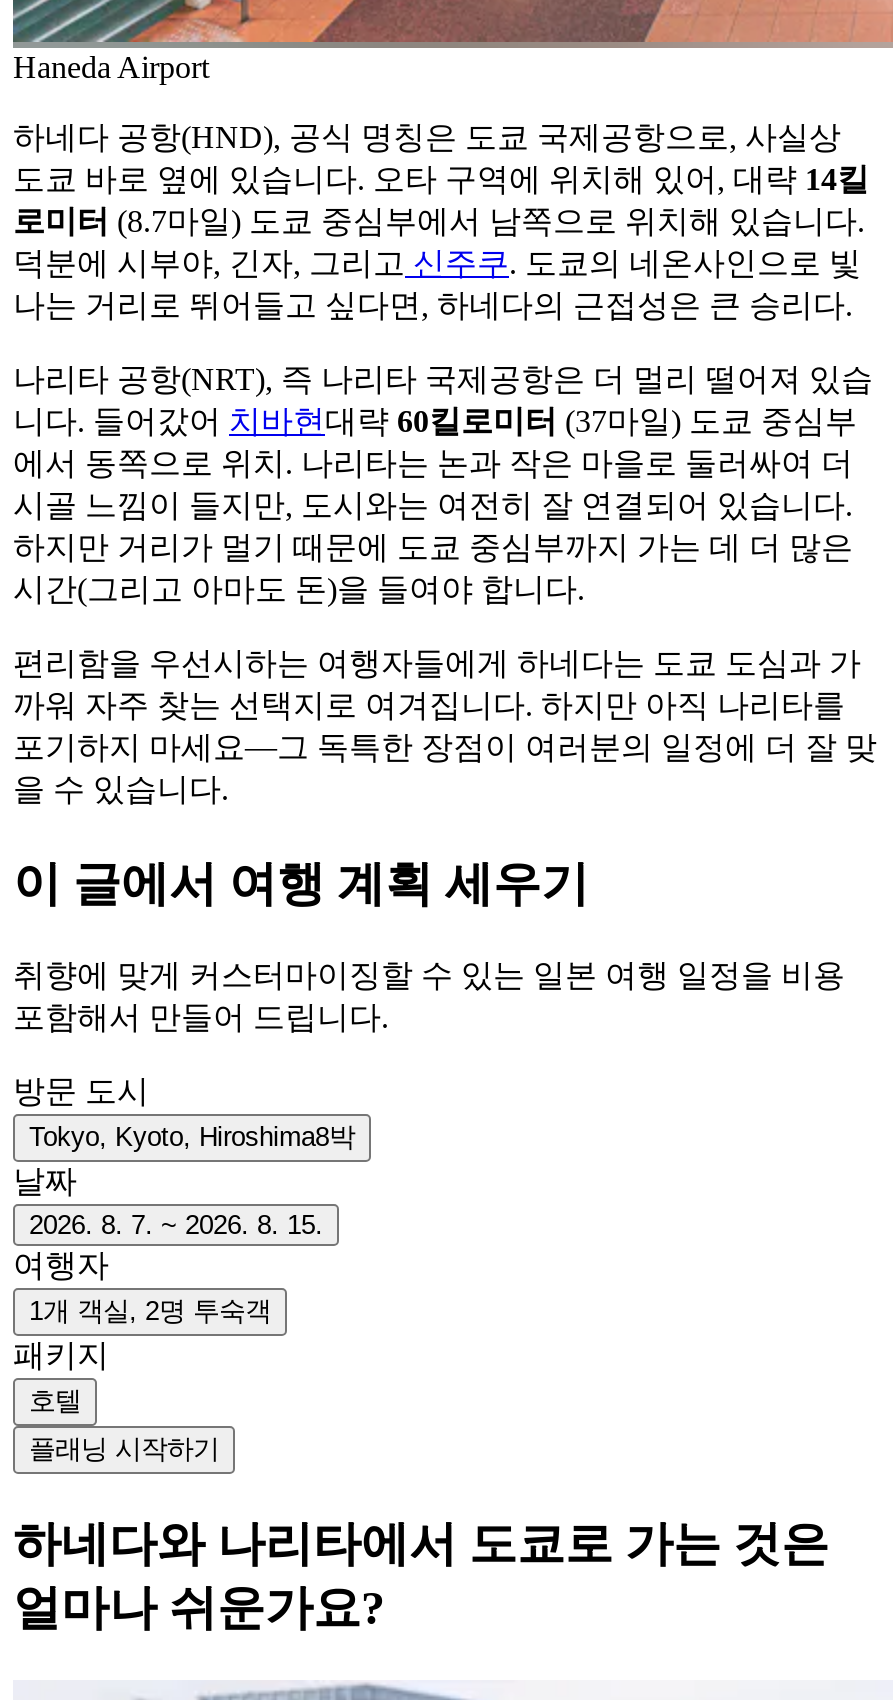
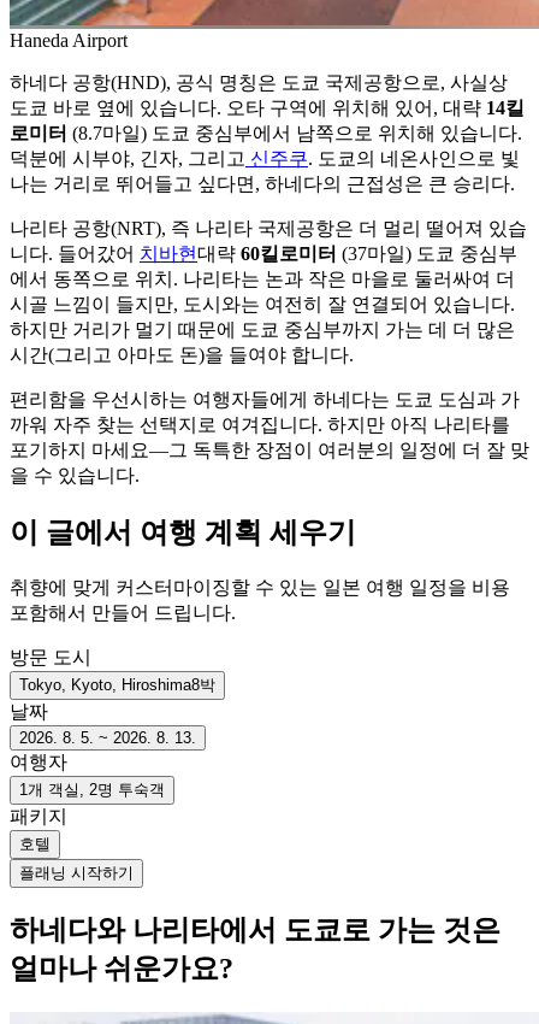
[29,1209,323,1239] 2026. 8. 7. ~ 2026. 8. 15. -> [19,728,196,746] 2026. 8. 5. ~ 2026. 8. 13.

